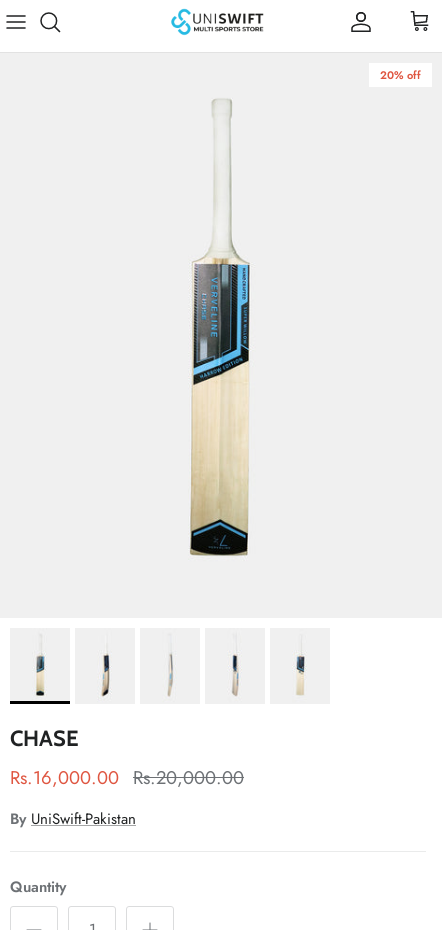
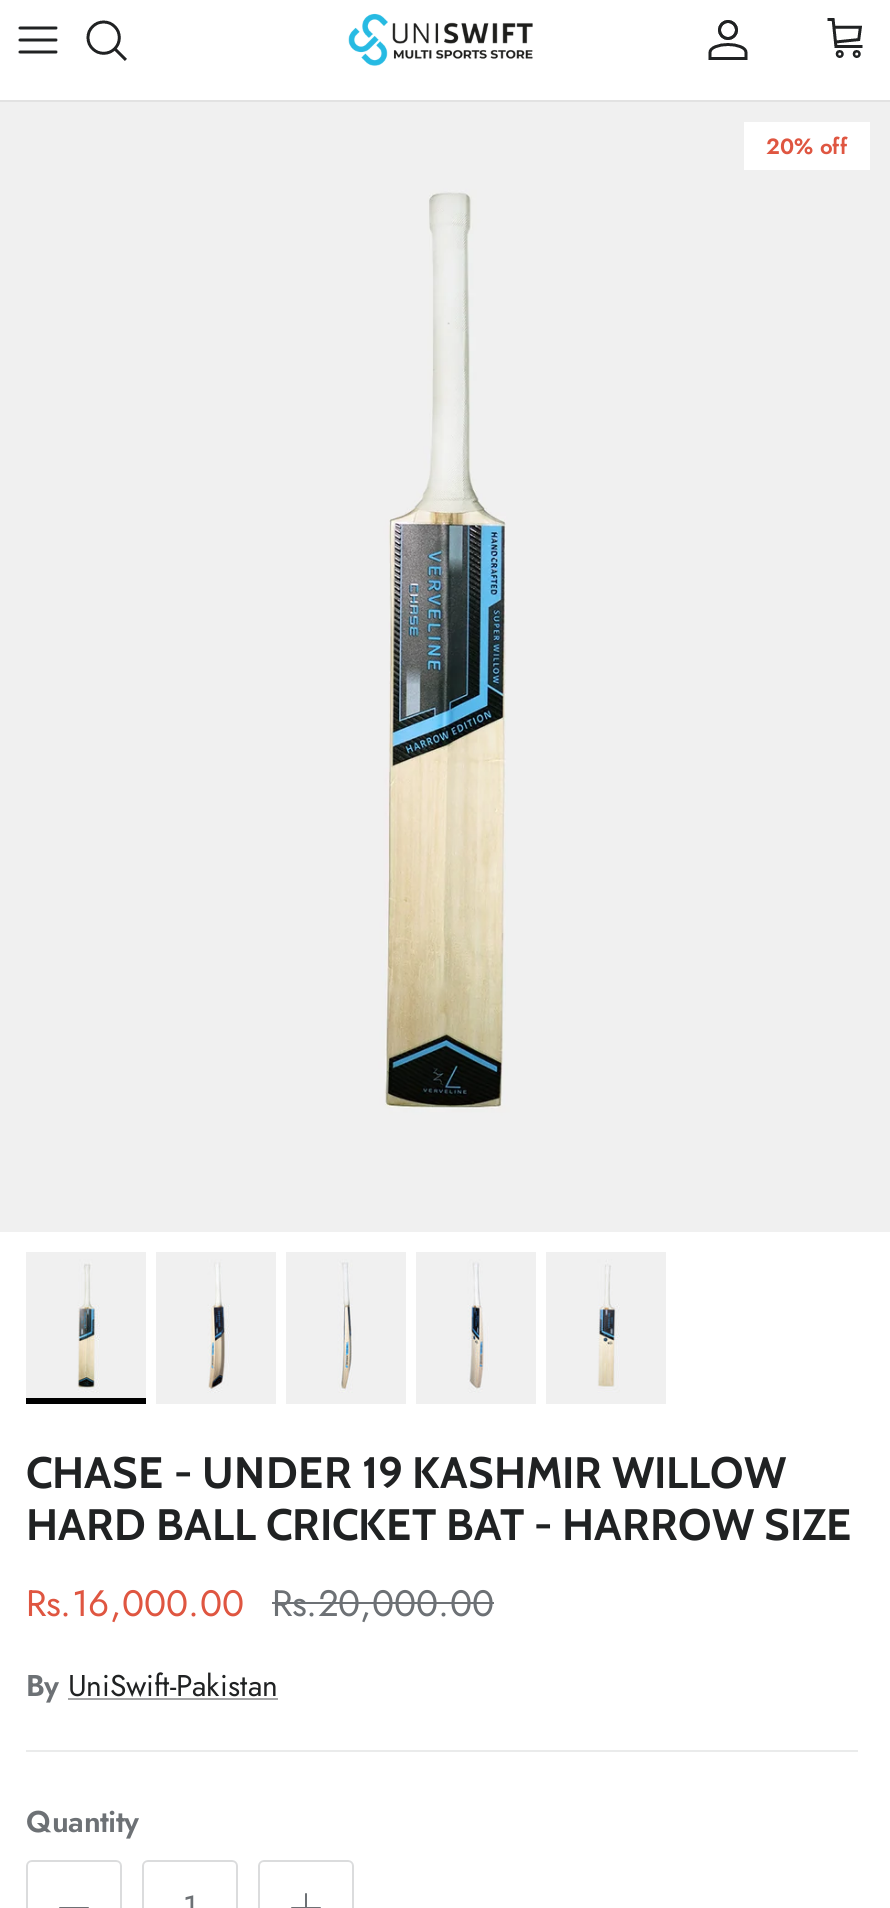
[10,725,79,752] CHASE -> [26,1446,852,1552] CHASE - UNDER 19 KASHMIR WILLOW | HARD BALL CRICKET BAT - HARROW SIZE

